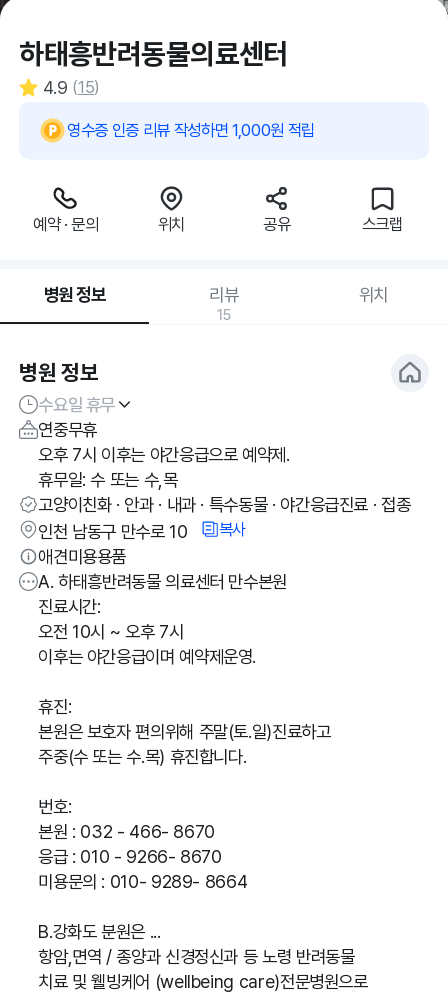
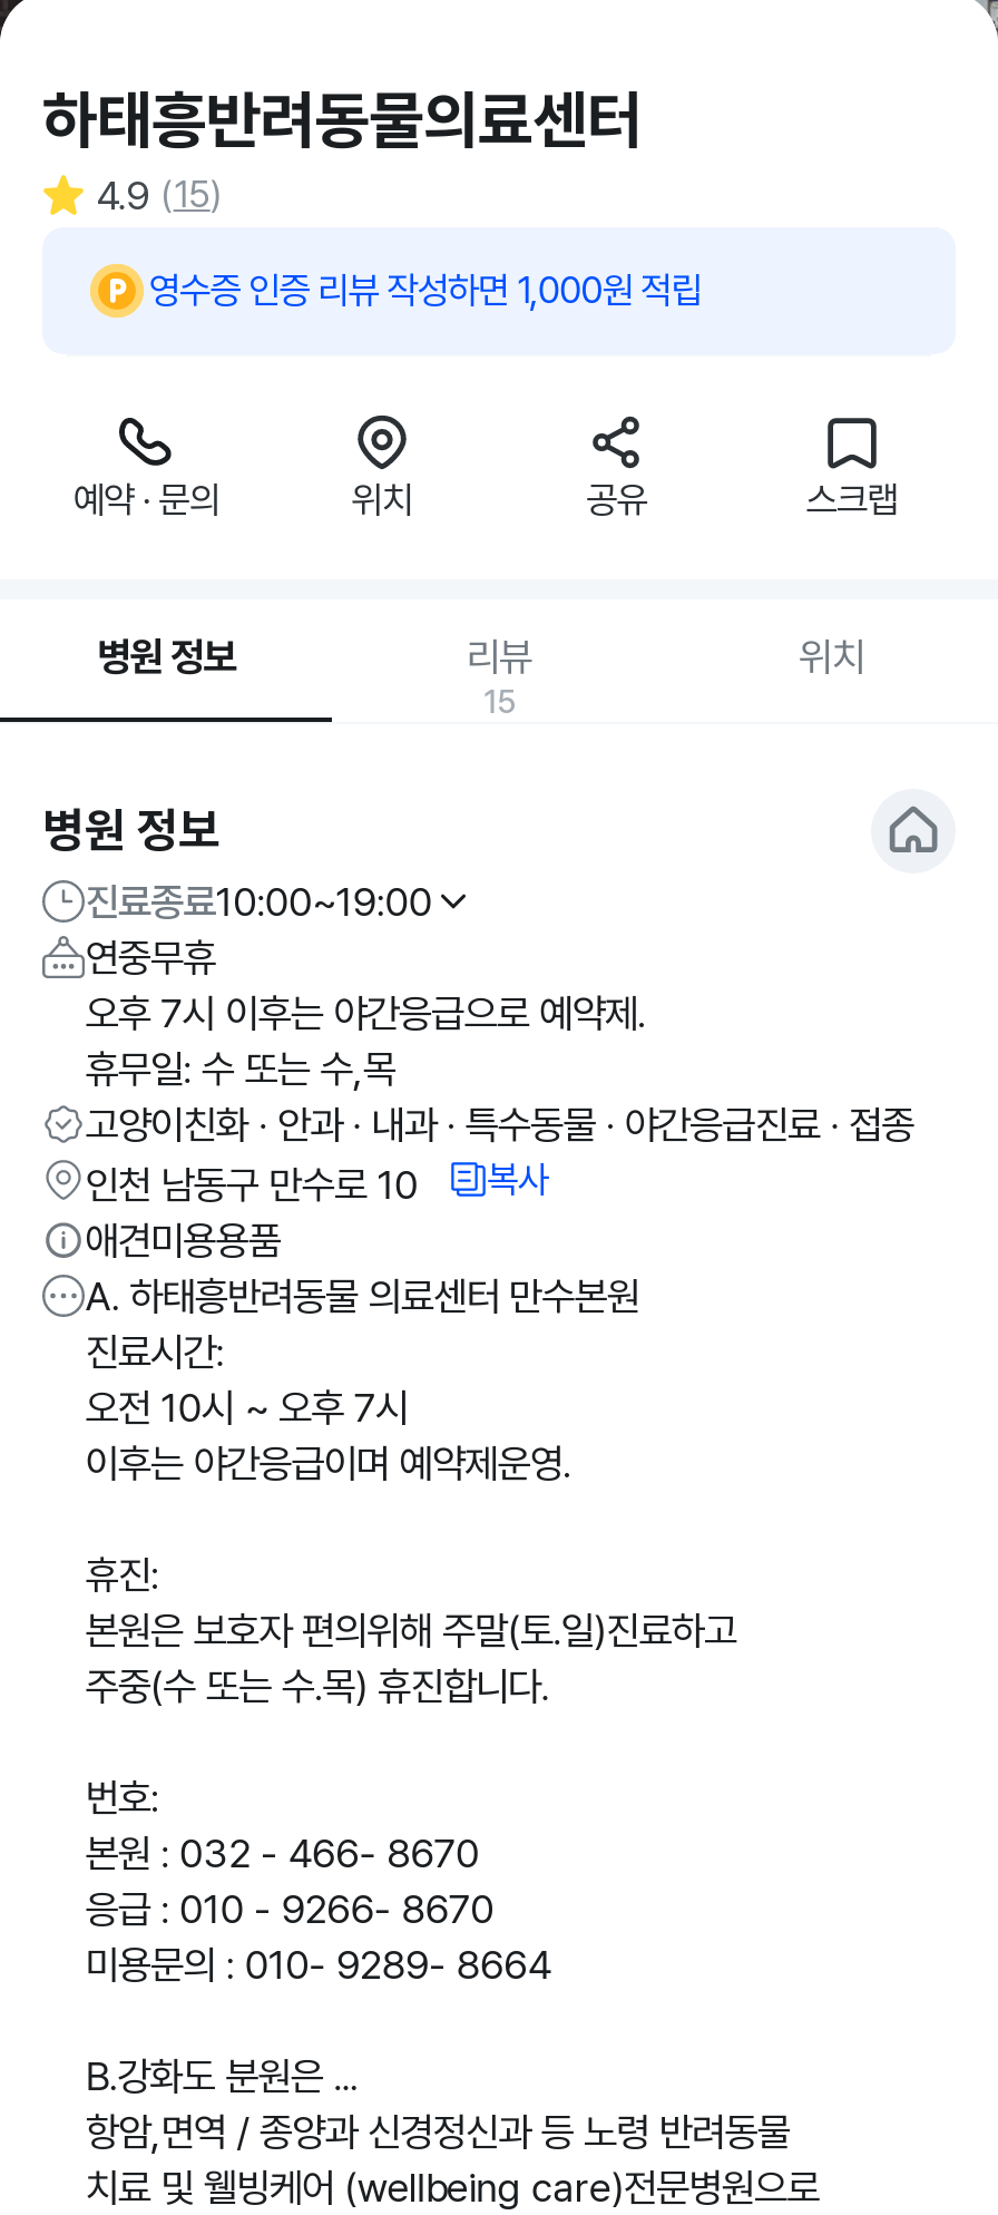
[38,394,115,415] 수요일 휴무 -> [85,878,432,925] 진료종료10:00~19:00

